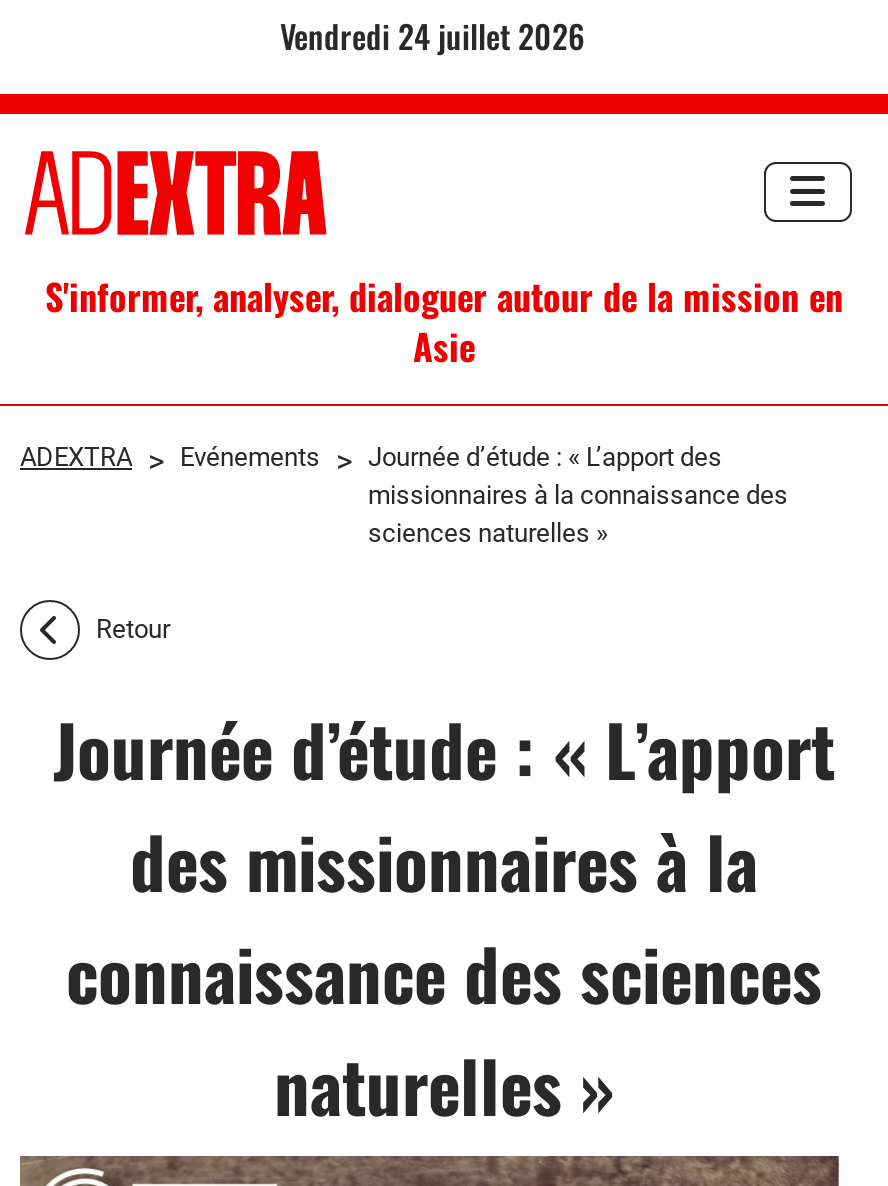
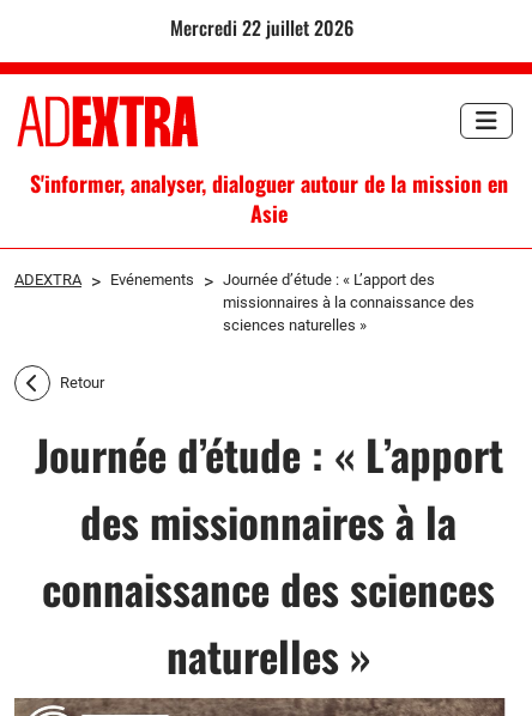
[294,12,584,60] vendredi 24 juillet 2026 -> [183,13,353,42] mercredi 22 juillet 2026

